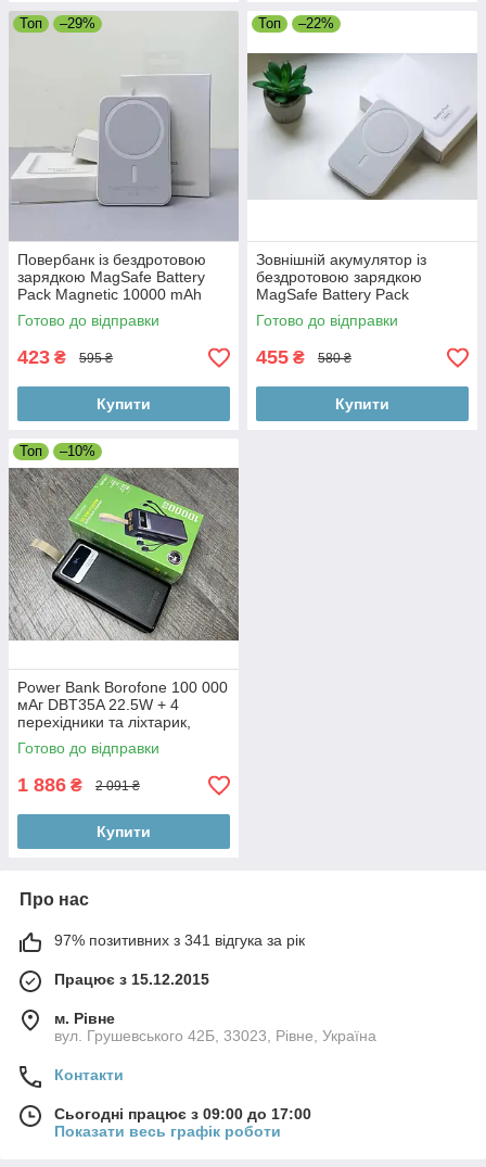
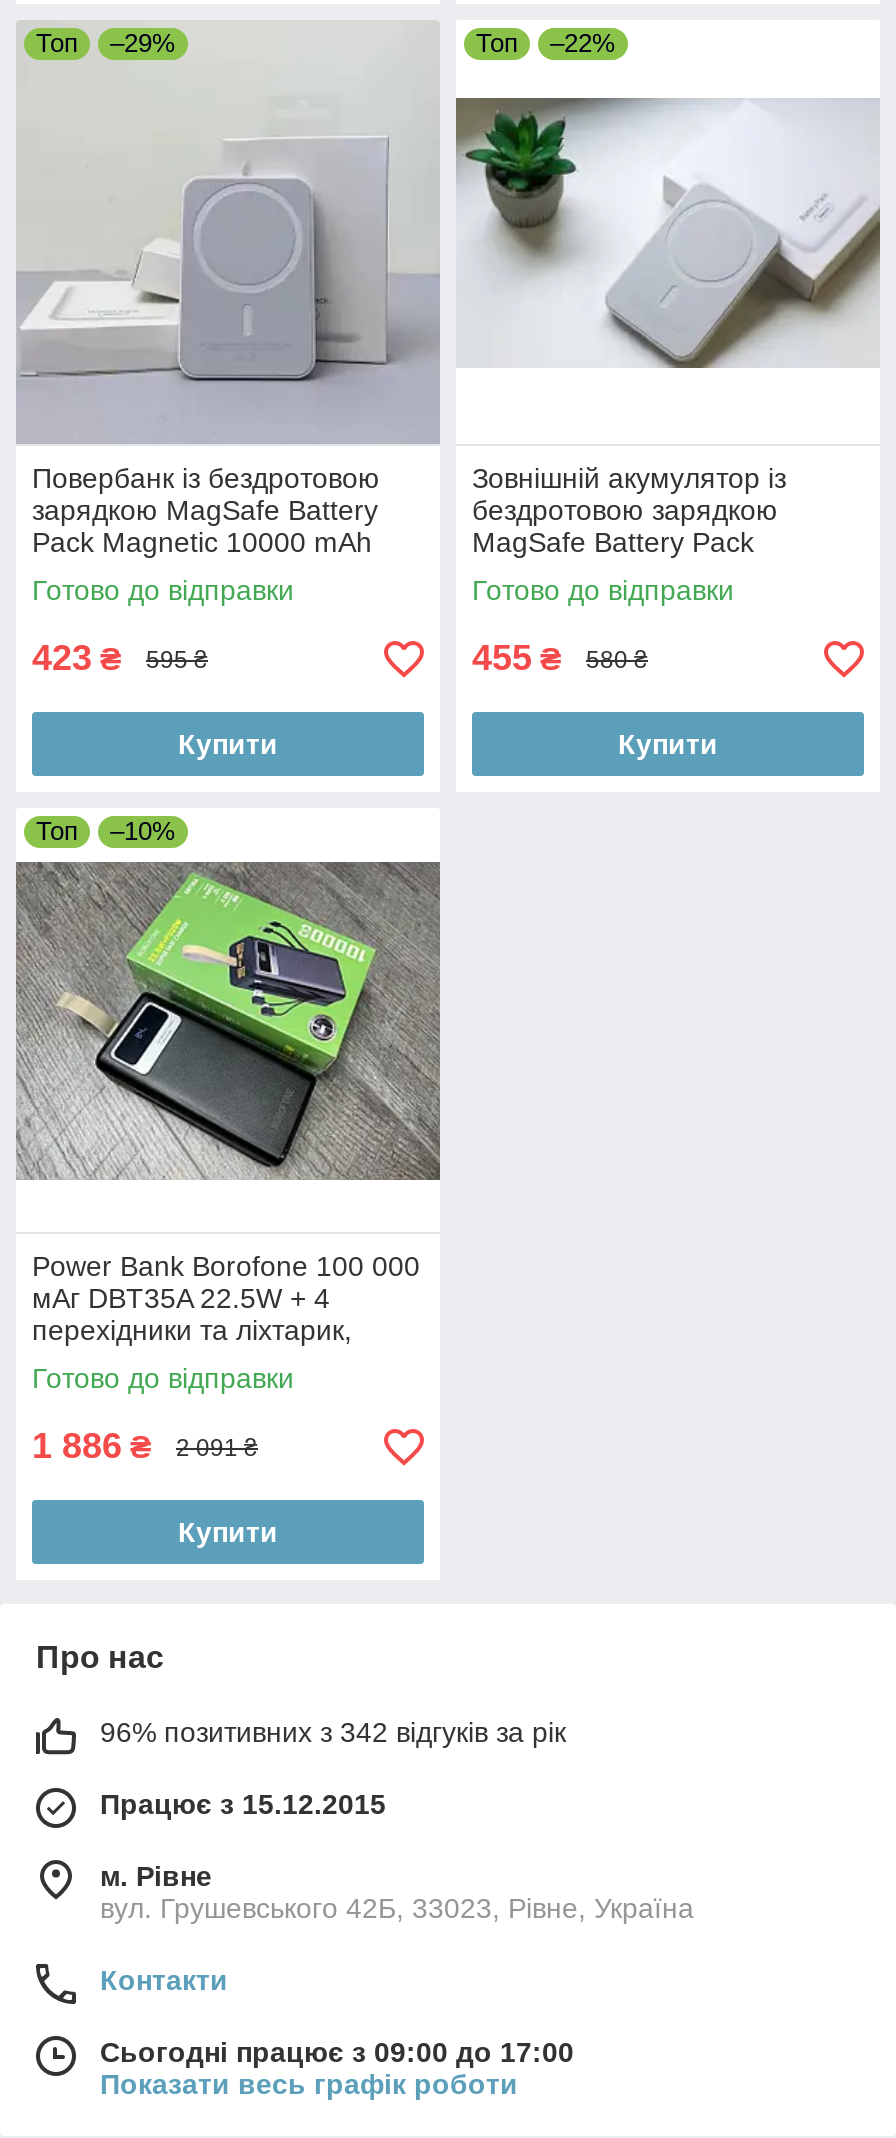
[54,932,305,949] 97% позитивних з 341 відгука за рік -> [100,1717,566,1749] 96% позитивних з 342 відгуків за рік

